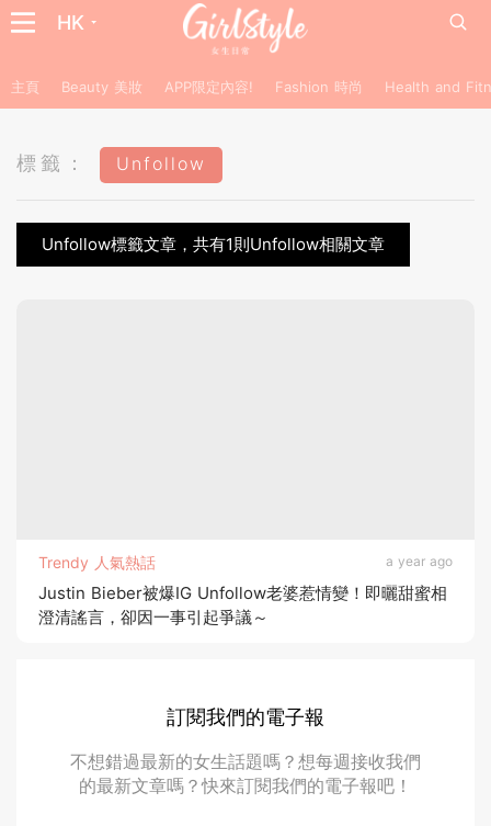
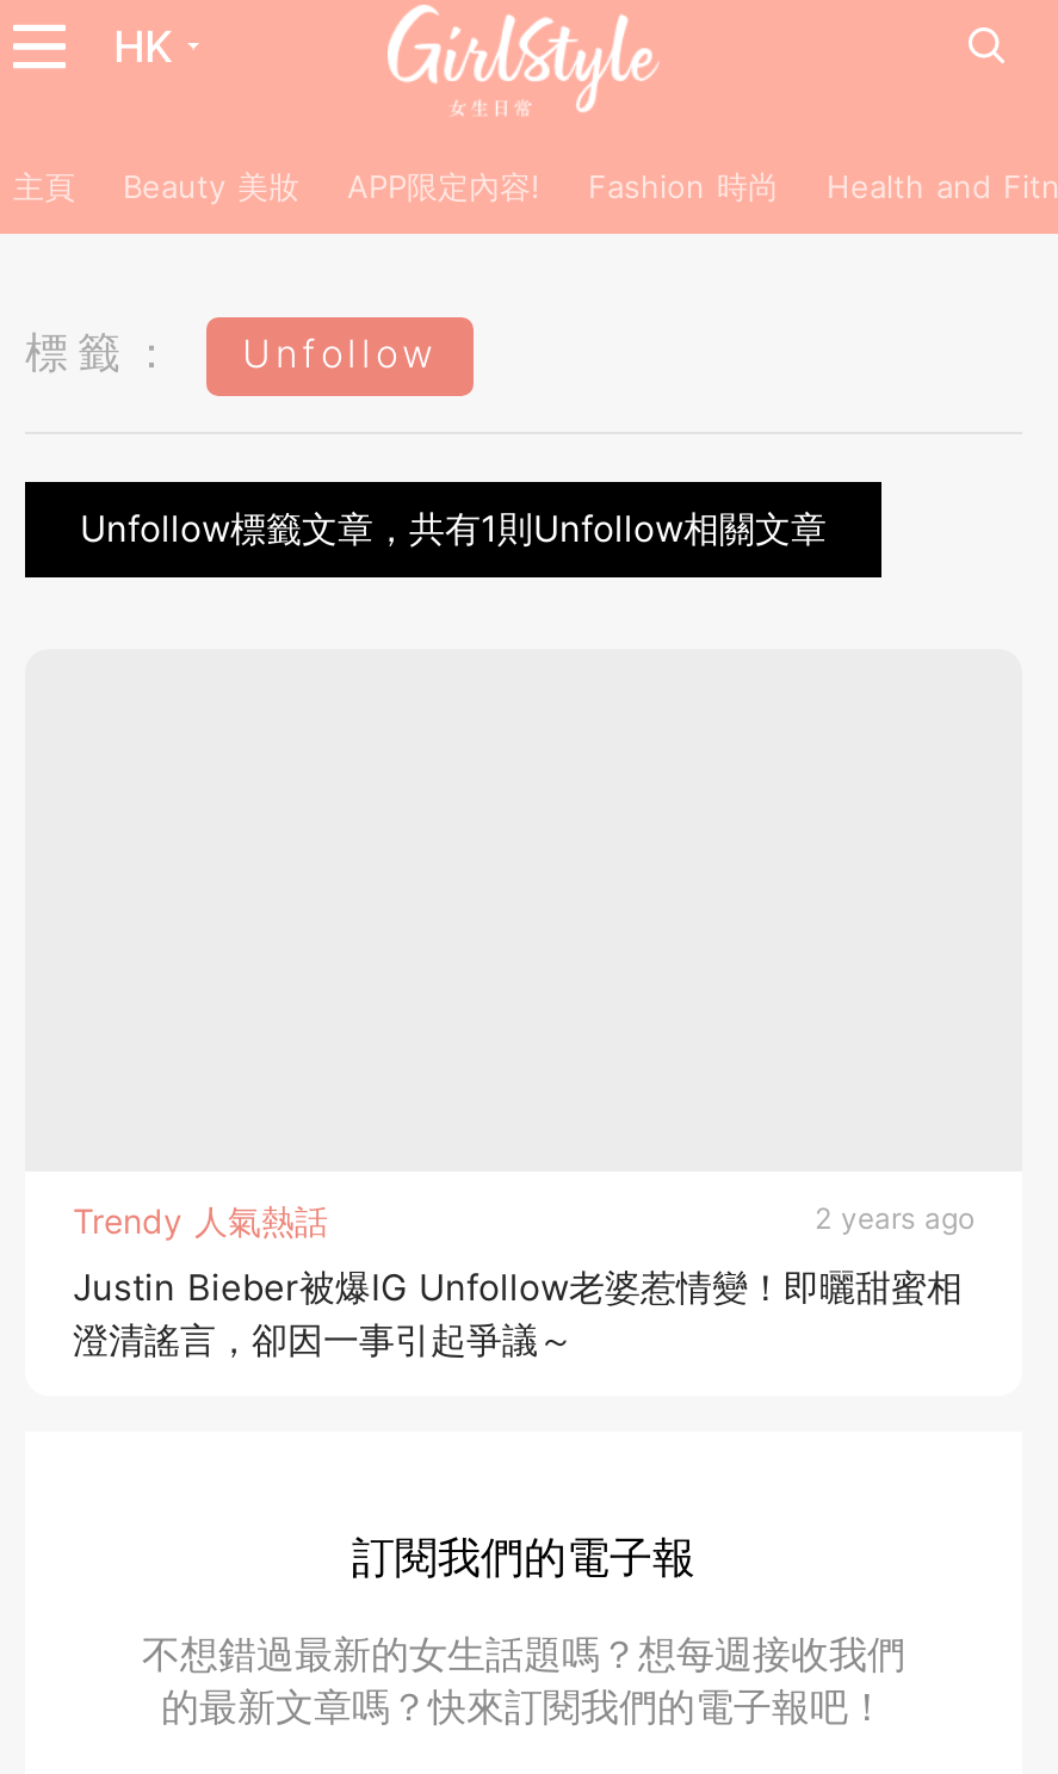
[386,553,453,570] a year ago -> [815,1201,975,1237] 2 years ago

